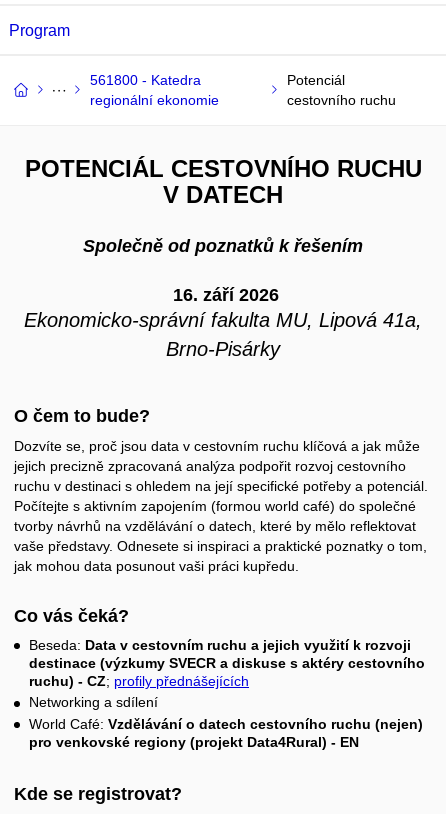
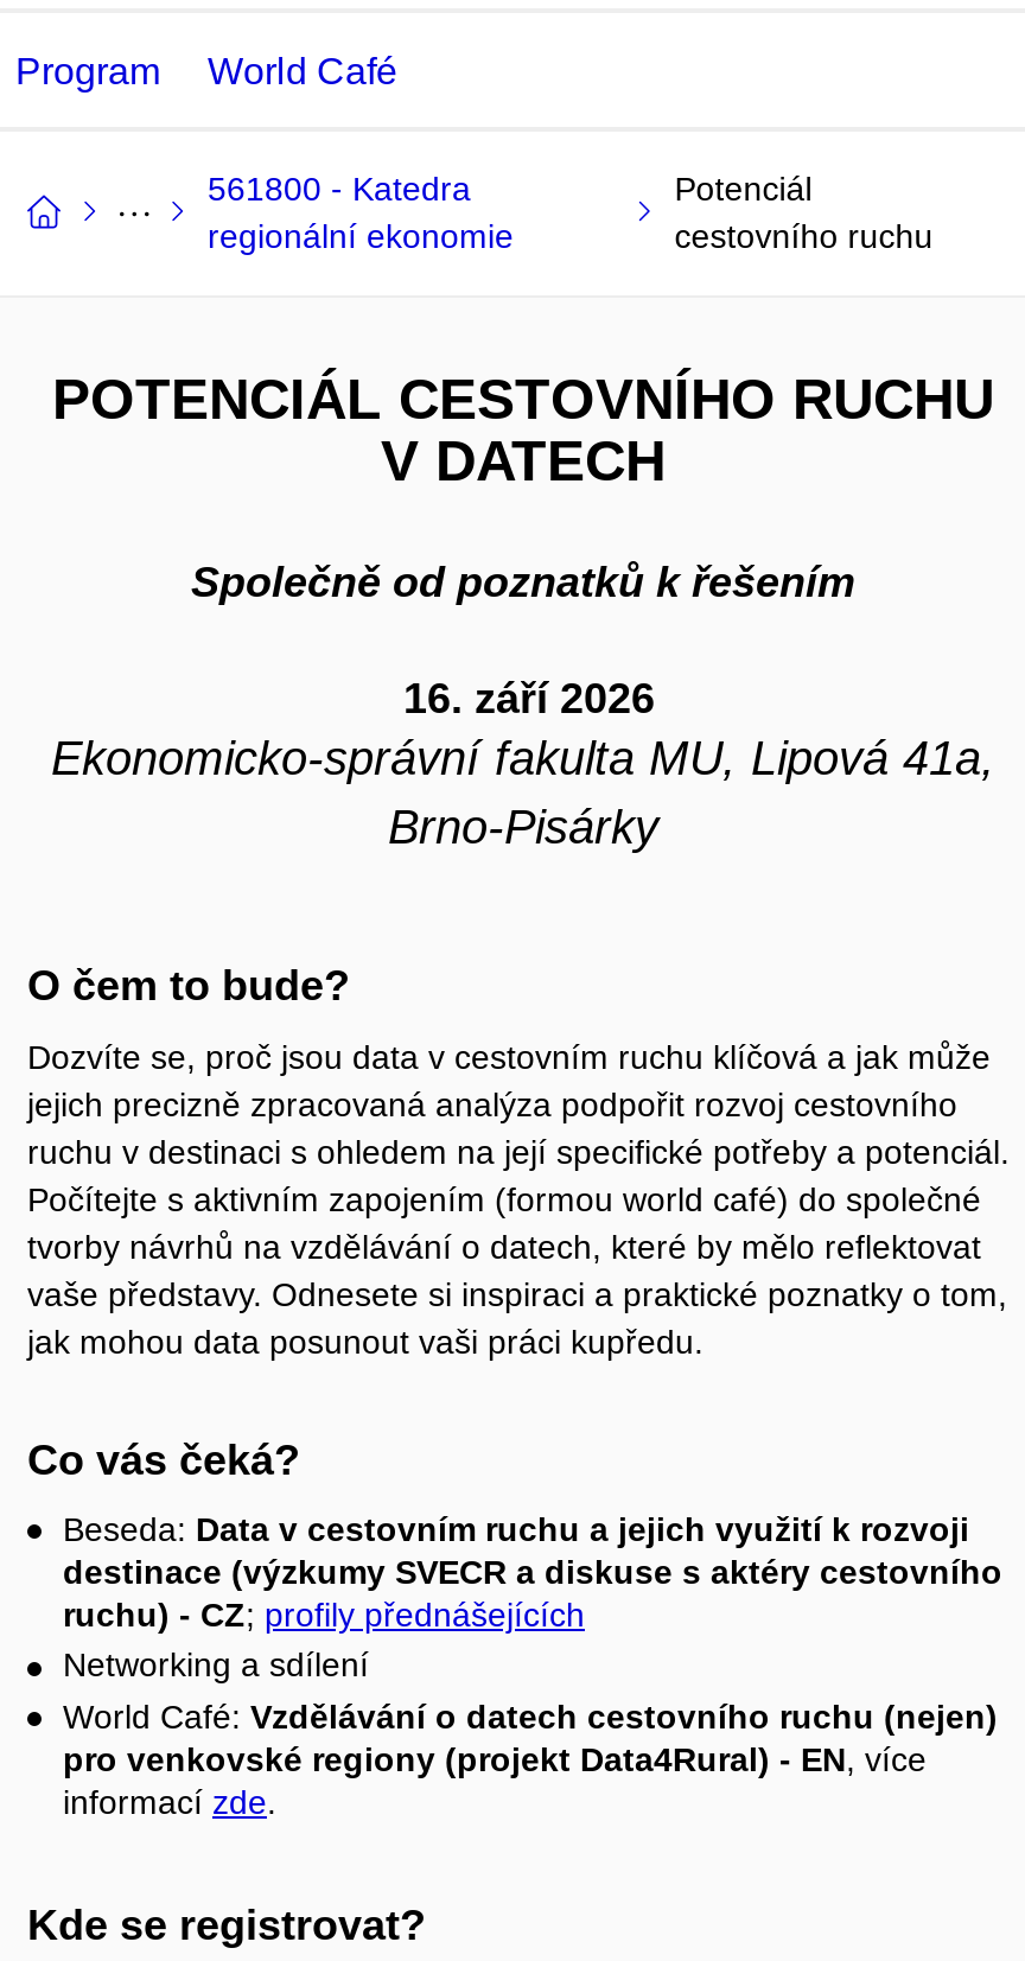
none -> [208,52,397,92] World Café
[29,734,359,750] pro venkovské regiony (projekt Data4Rural) - EN -> [63,1739,927,1820] pro venkovské regiony (projekt Data4Rural) - EN, více | informací zde.

